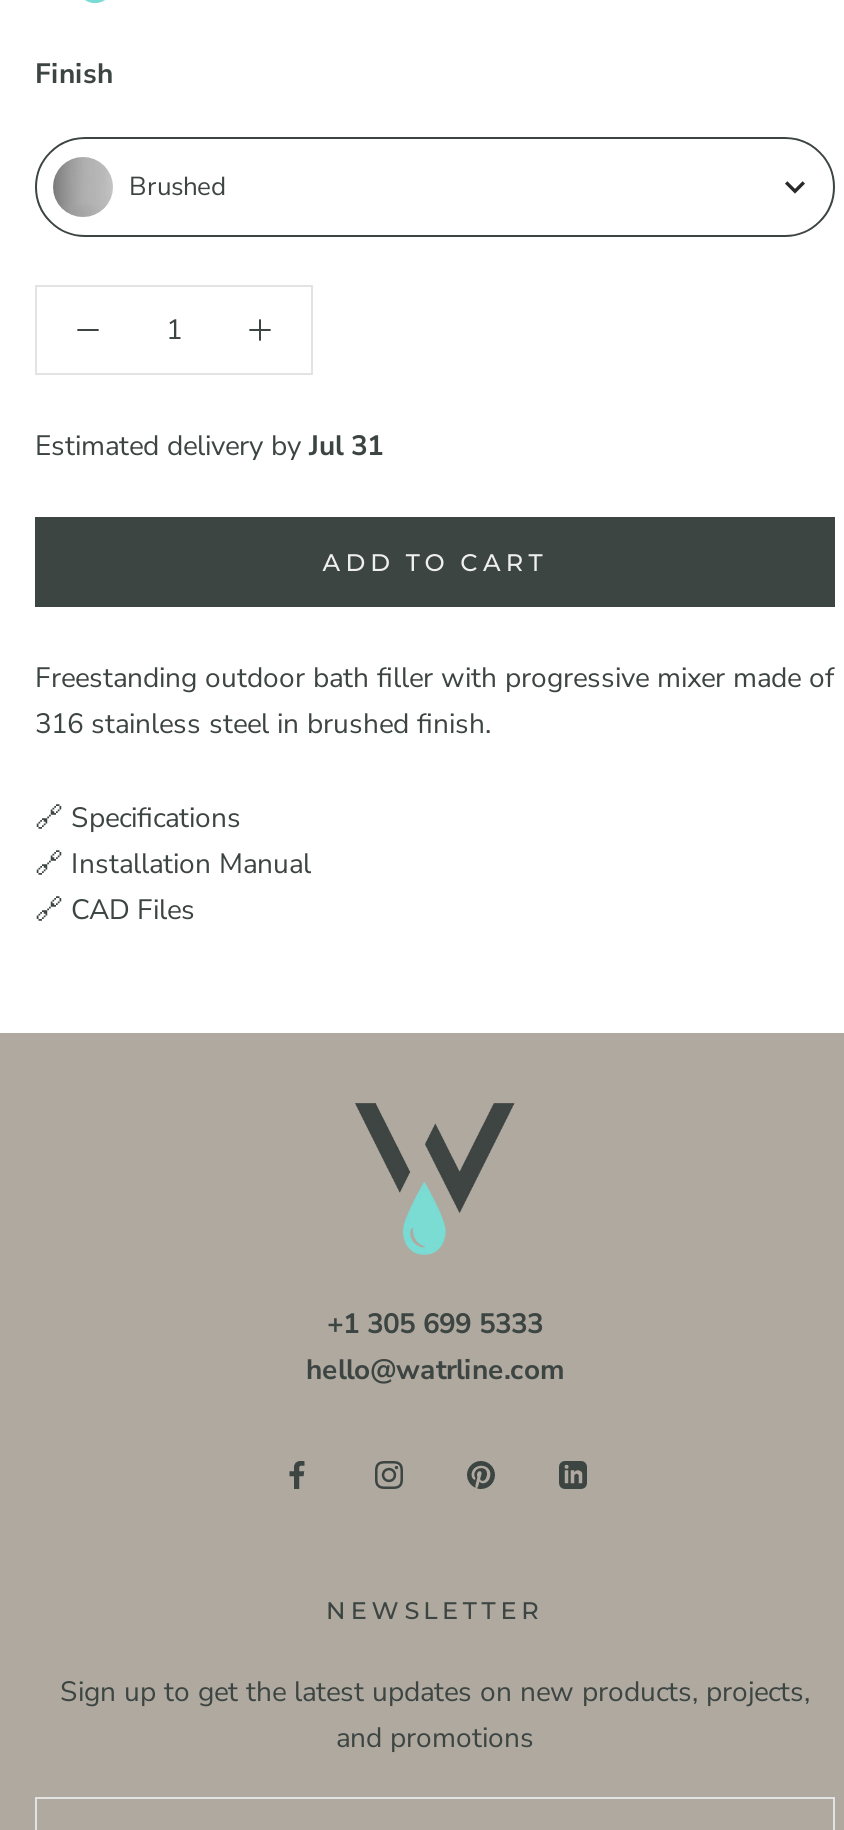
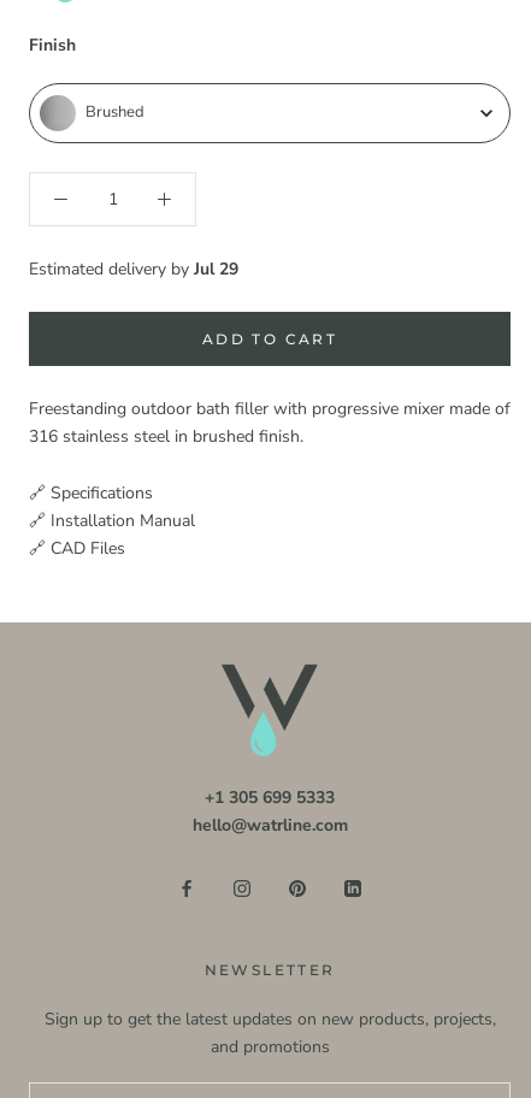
[35,428,383,466] Estimated delivery by Jul 31 -> [29,257,238,280] Estimated delivery by Jul 29

